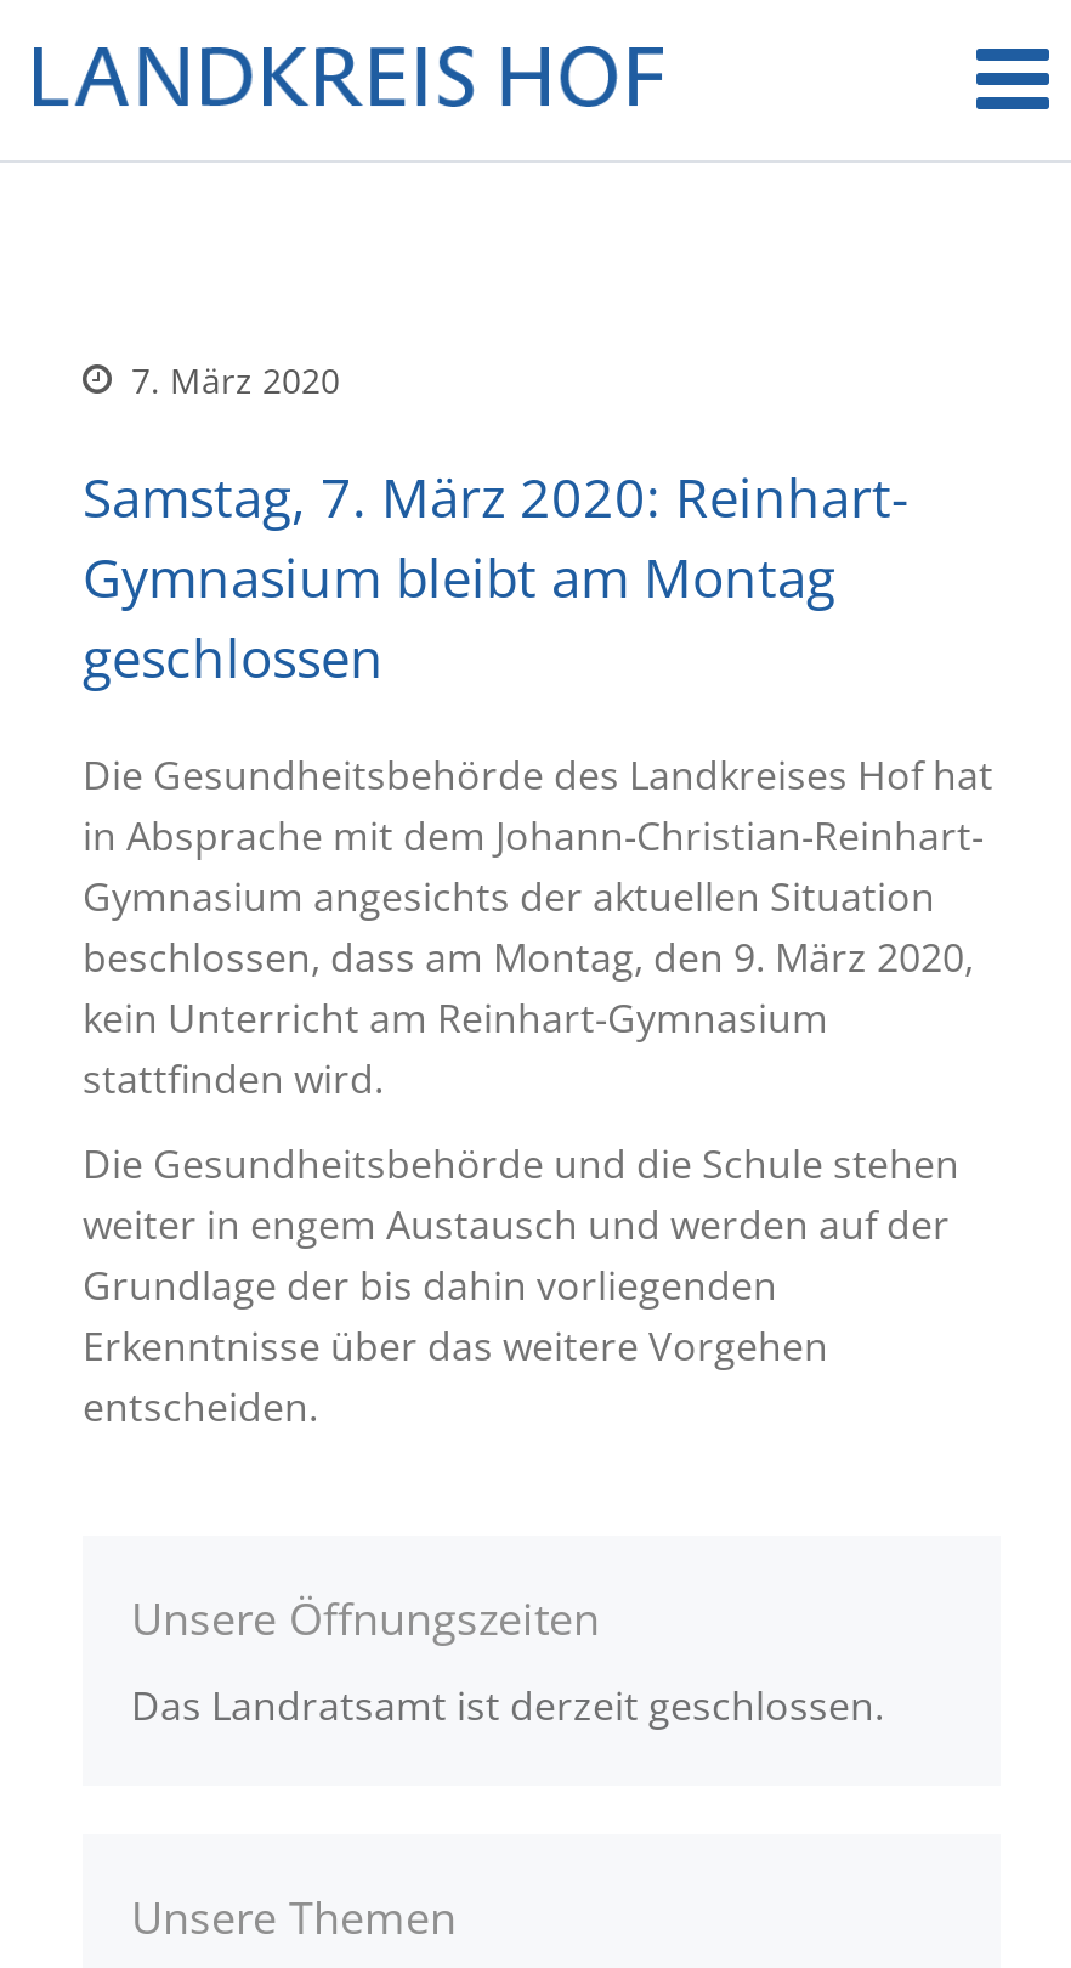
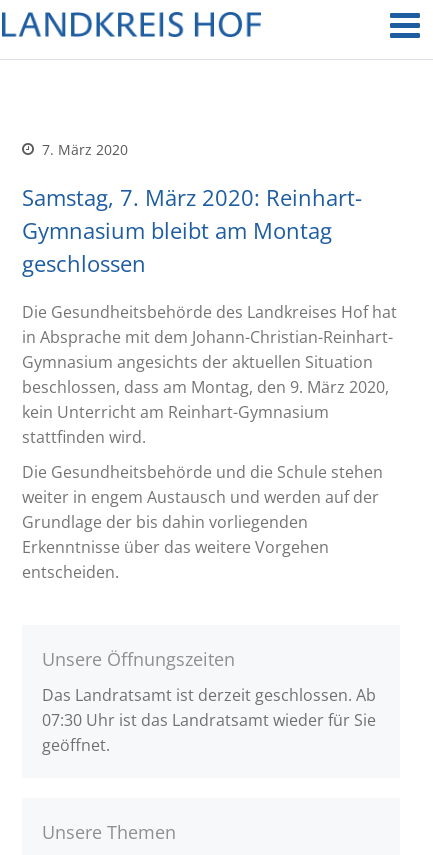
[131,1679,884,1732] Das Landratsamt ist derzeit geschlossen. -> [42,684,376,756] Das Landratsamt ist derzeit geschlossen. Ab | 07:30 Uhr ist das Landratsamt wieder für Sie | geöffnet.

